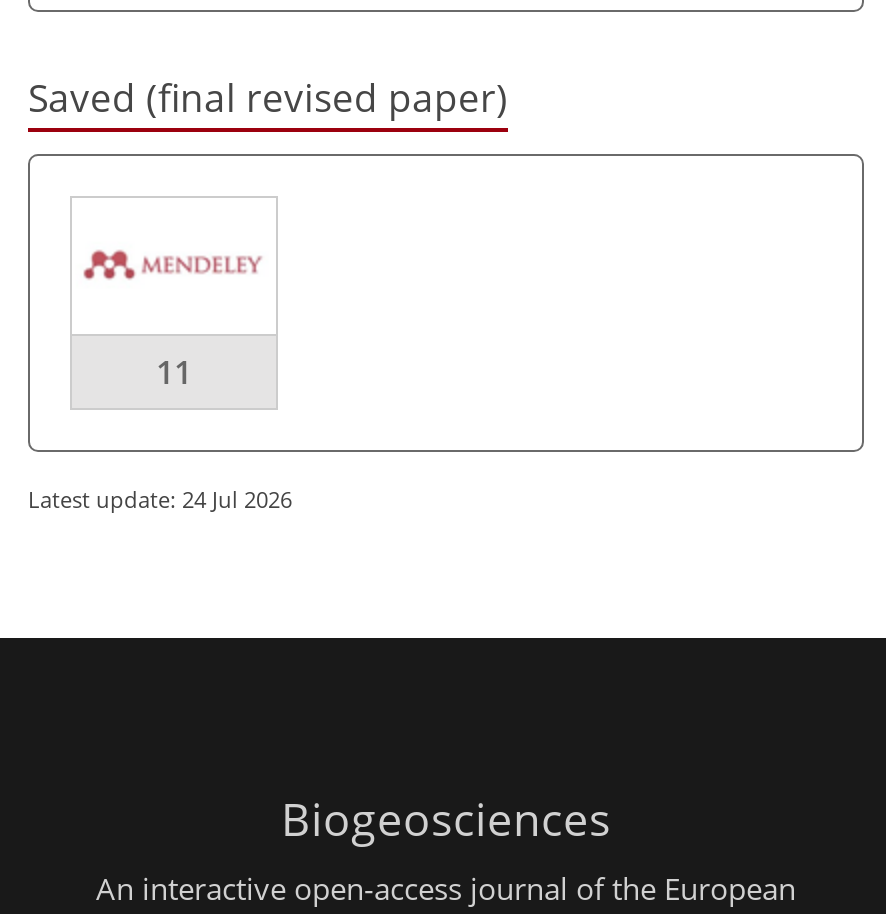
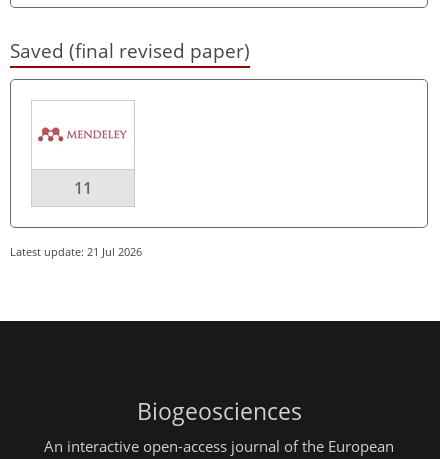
[28,484,292,514] Latest update: 24 Jul 2026 -> [10,244,142,259] Latest update: 21 Jul 2026

